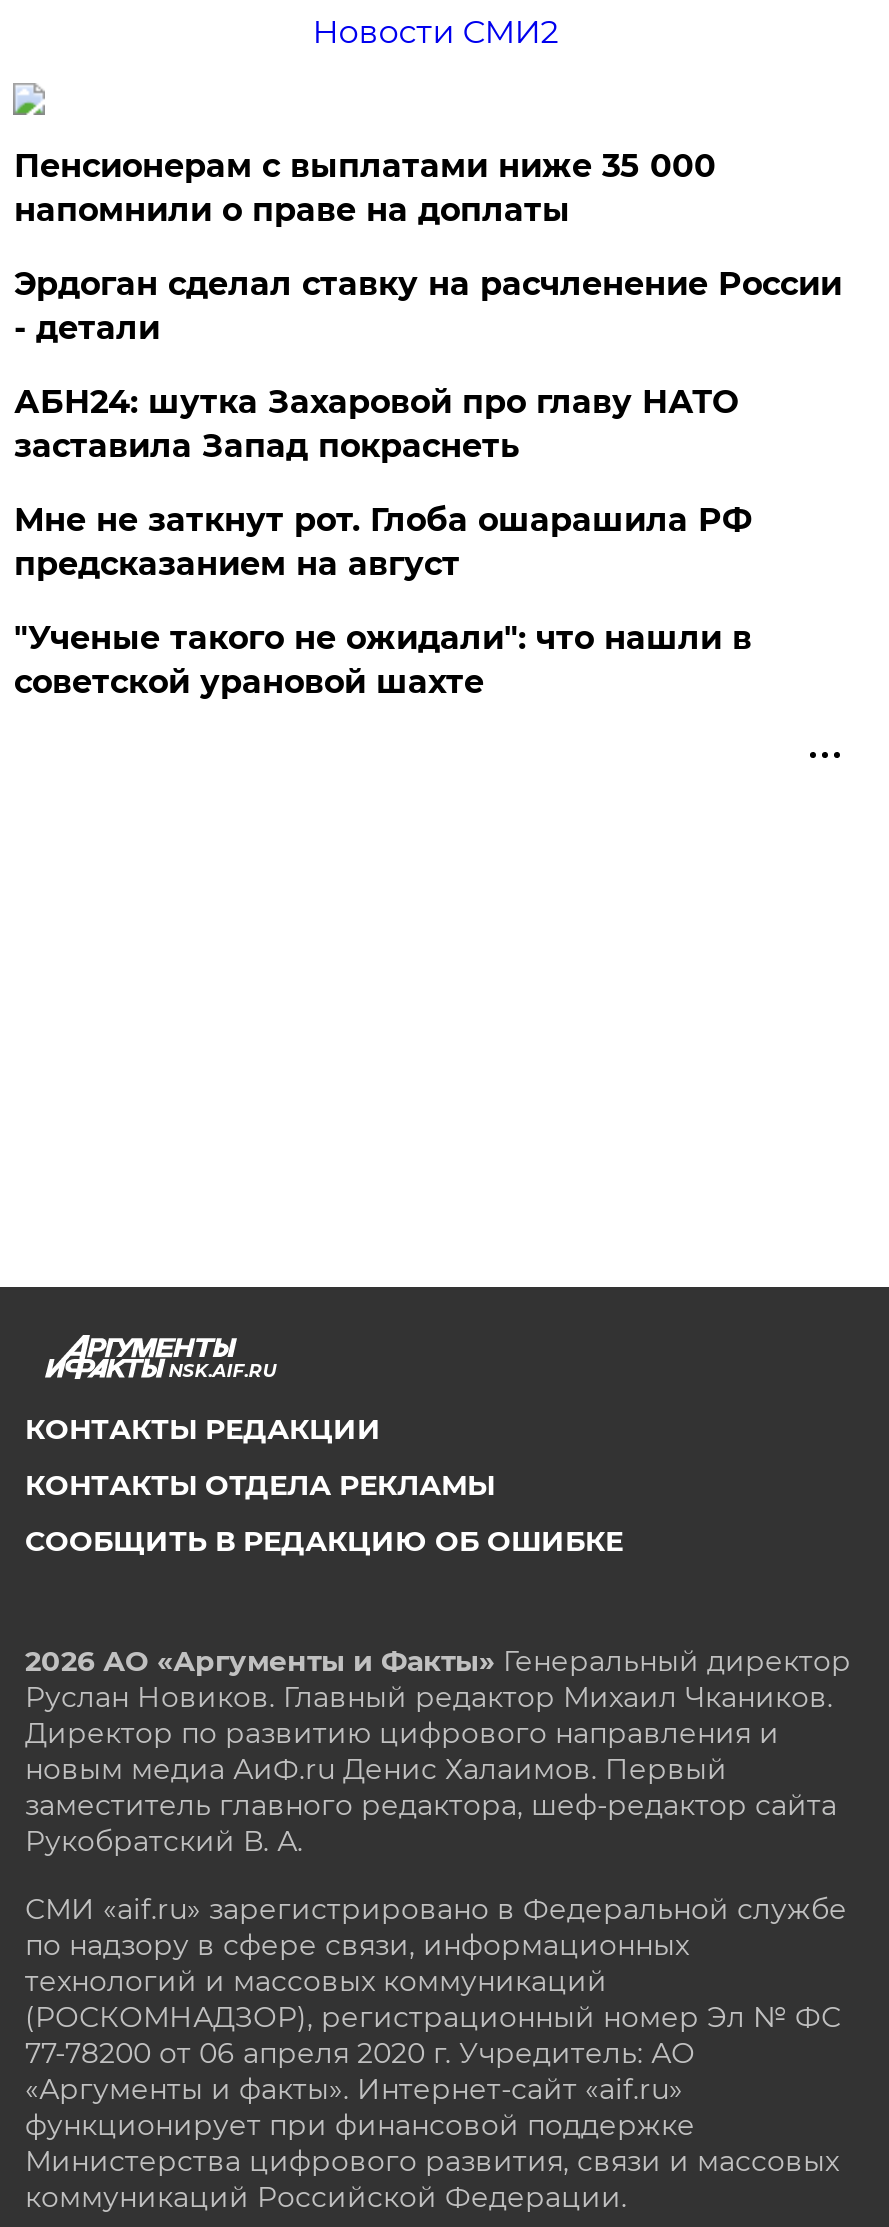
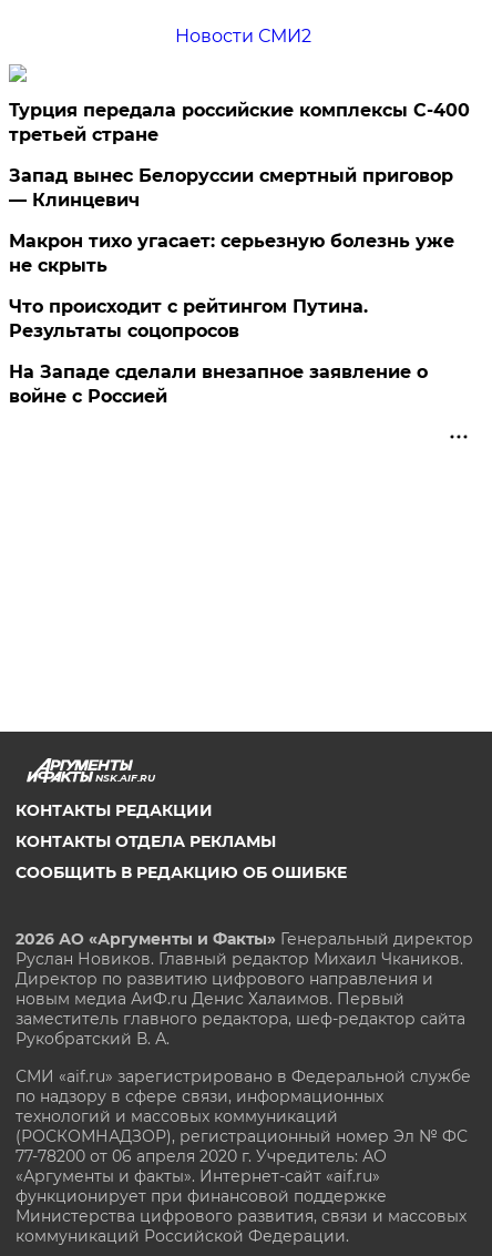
[14,147,716,229] Пенсионерам с выплатами ниже 35 000 | напомнили о праве на доплаты -> [9,100,470,145] Турция передала российские комплексы С-400 | третьей стране
[14,265,842,347] Эрдоган сделал ставку на расчленение России | - детали -> [9,165,454,211] Запад вынес Белоруссии смертный приговор | — Клинцевич
[14,383,738,465] АБН24: шутка Захаровой про главу НАТО | заставила Запад покраснеть -> [9,231,455,276] Макрон тихо угасает: серьезную болезнь уже | не скрыть
[14,501,752,583] Мне не заткнут рот. Глоба ошарашила РФ | предсказанием на август -> [9,296,368,341] Что происходит с рейтингом Путина. | Результаты соцопросов
[14,619,752,701] "Ученые такого не ожидали": что нашли в | советской урановой шахте -> [9,361,428,407] На Западе сделали внезапное заявление о | войне с Россией

